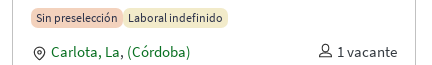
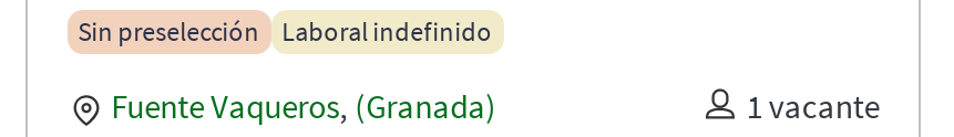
[51,42,191,61] Carlota, La, (Córdoba) -> [111,85,497,127] Fuente Vaqueros, (Granada)

